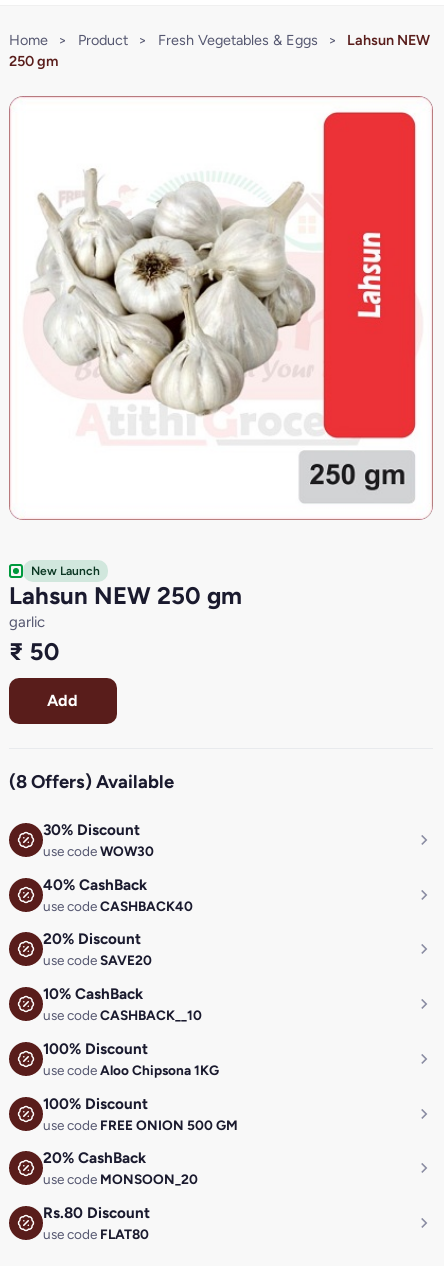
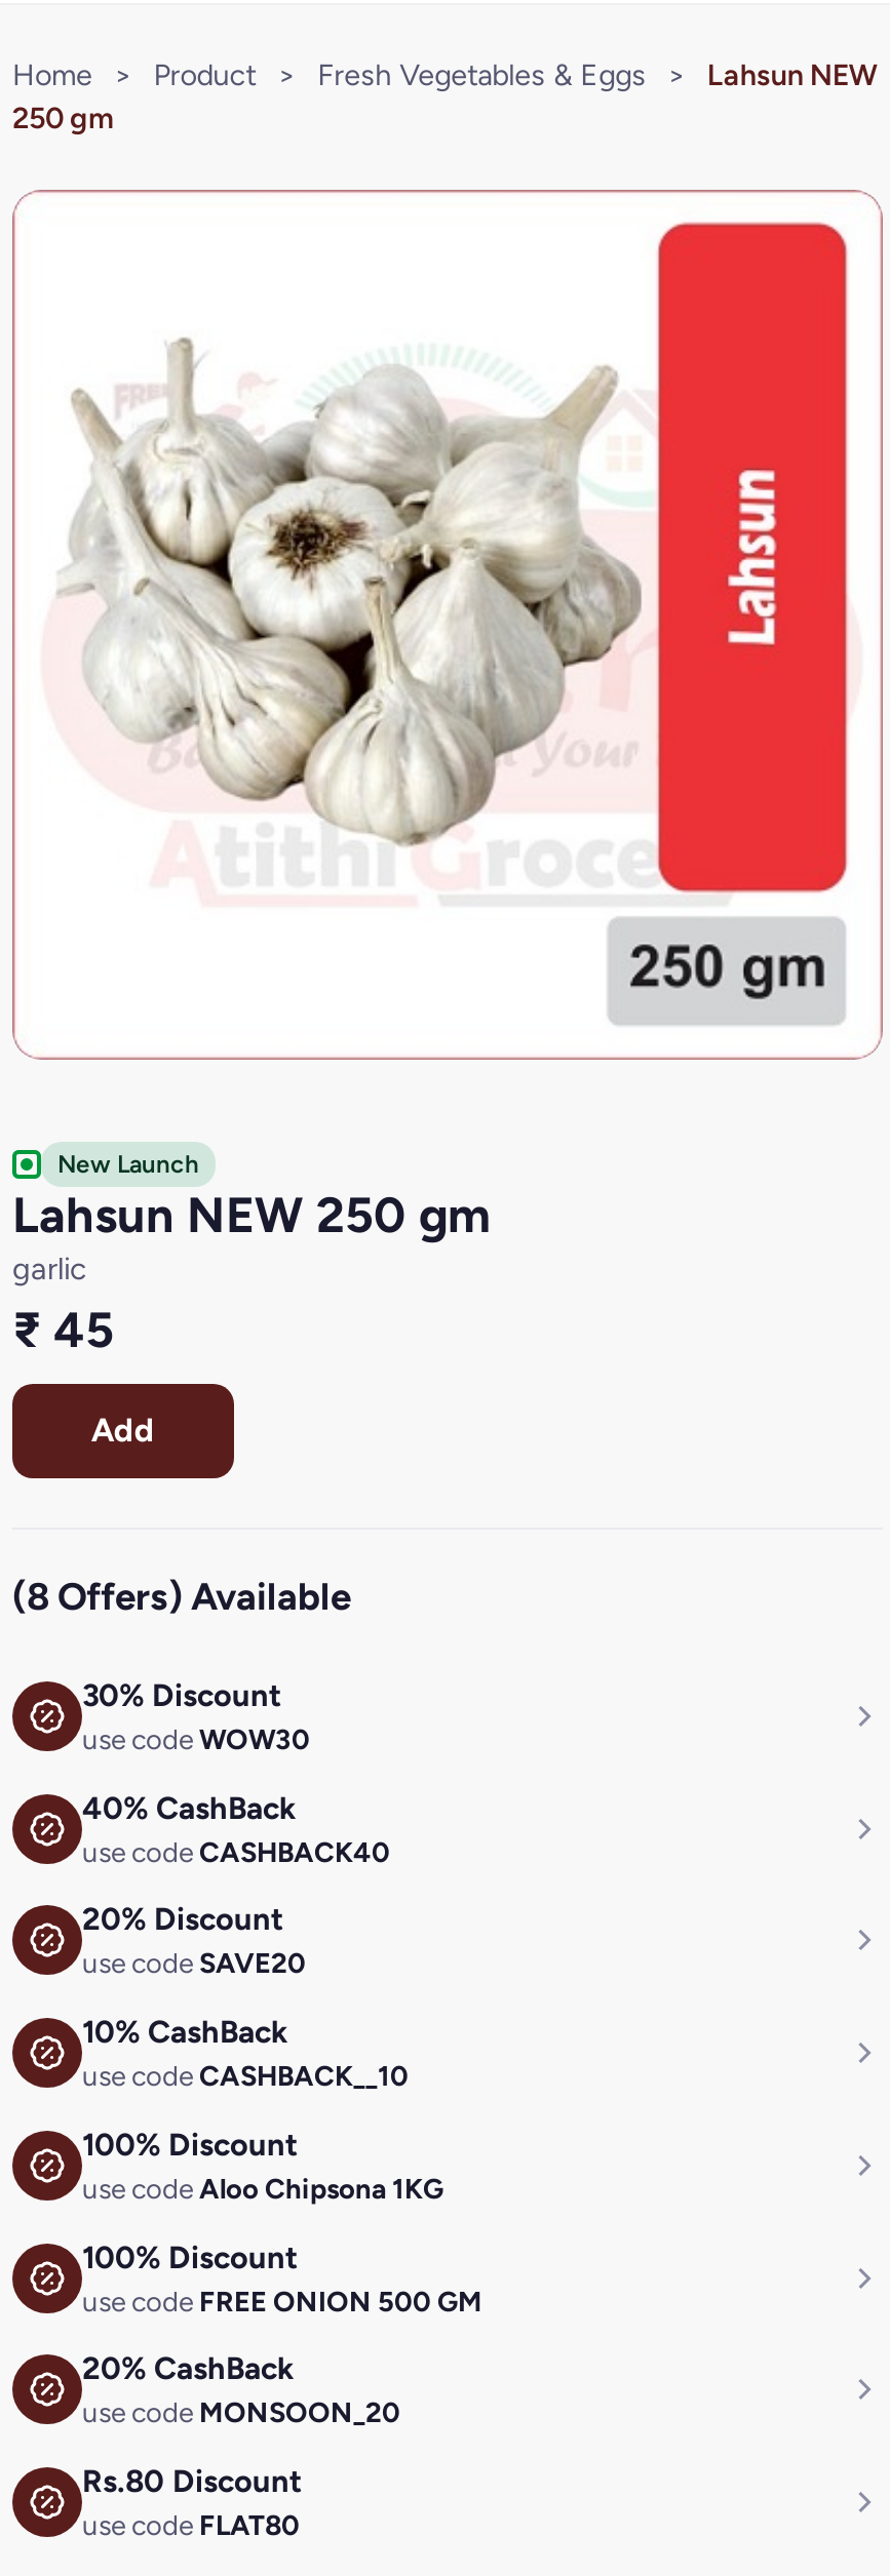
[9,637,59,666] ₹ 50 -> [12,1300,115,1359] ₹ 45

